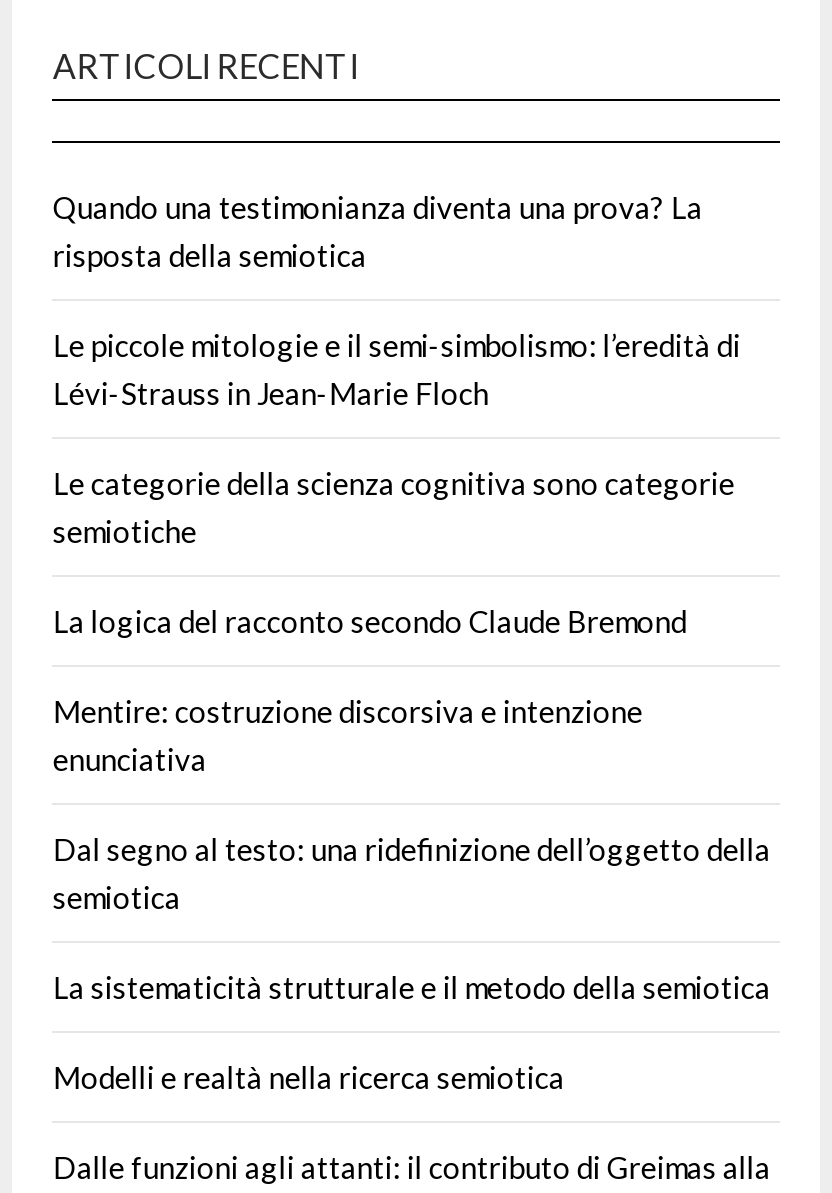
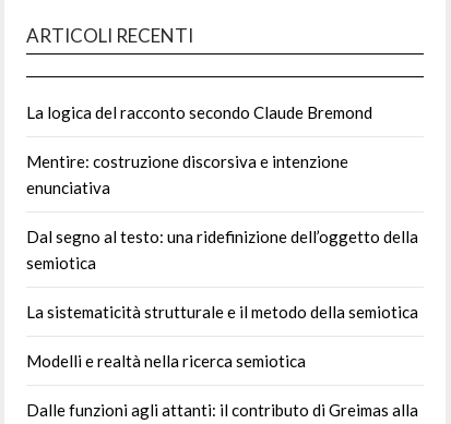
[53,189,741,549] Quando una testimonianza diventa una prova? La | risposta della semiotica | Le piccole mitologie e il semi-simbolismo: l’eredità di | Lévi-Strauss in Jean-Marie Floch | Le categorie della scienza cognitiva sono categorie | semiotiche -> none

